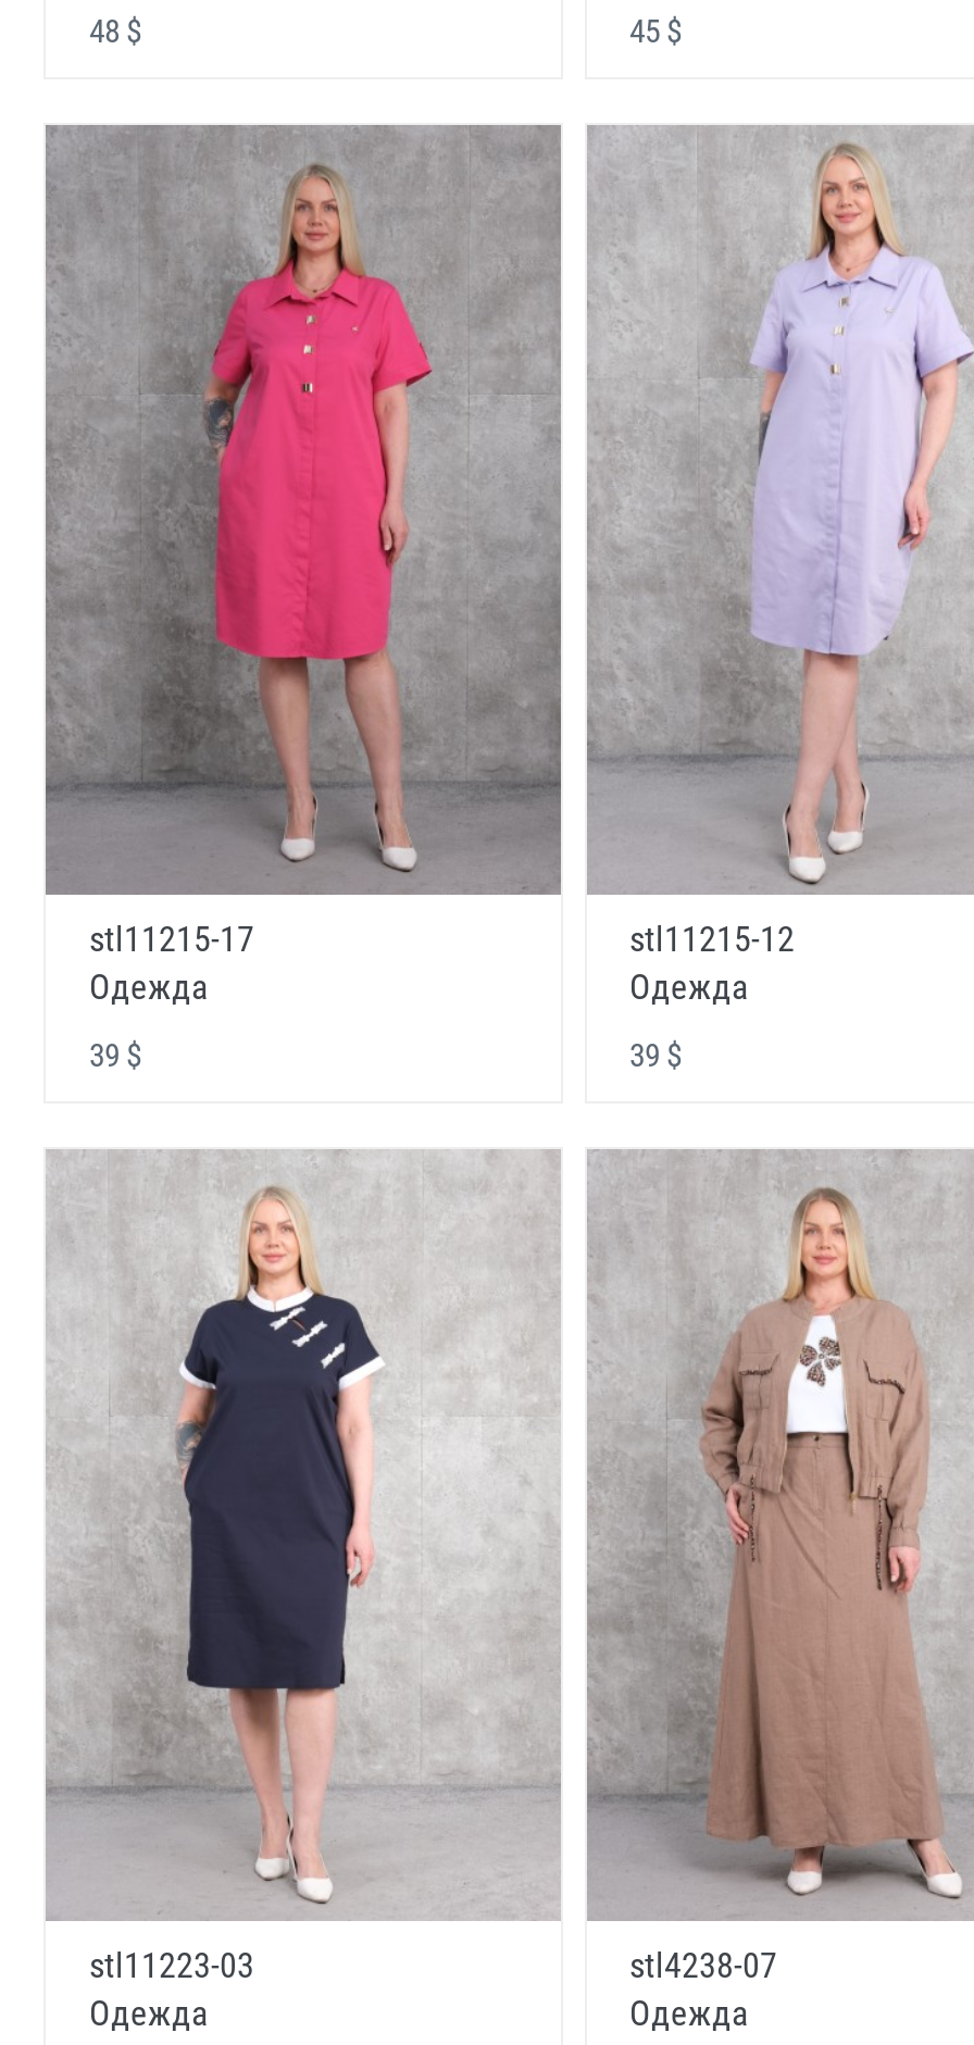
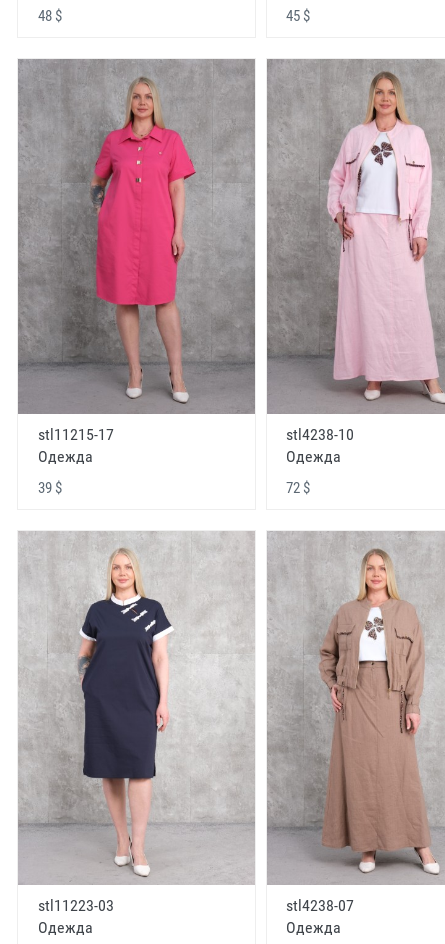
[587,128,967,961] [image] | stl11215-12 -> [268,60,442,444] [image] | stl4238-10
[629,1037,695,1076] 39 $ -> [286,479,316,497] 72 $

